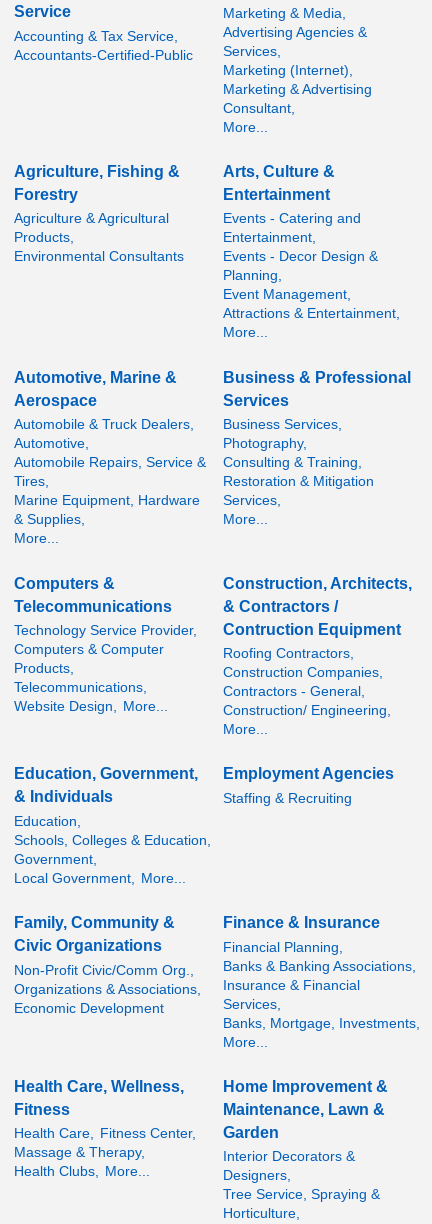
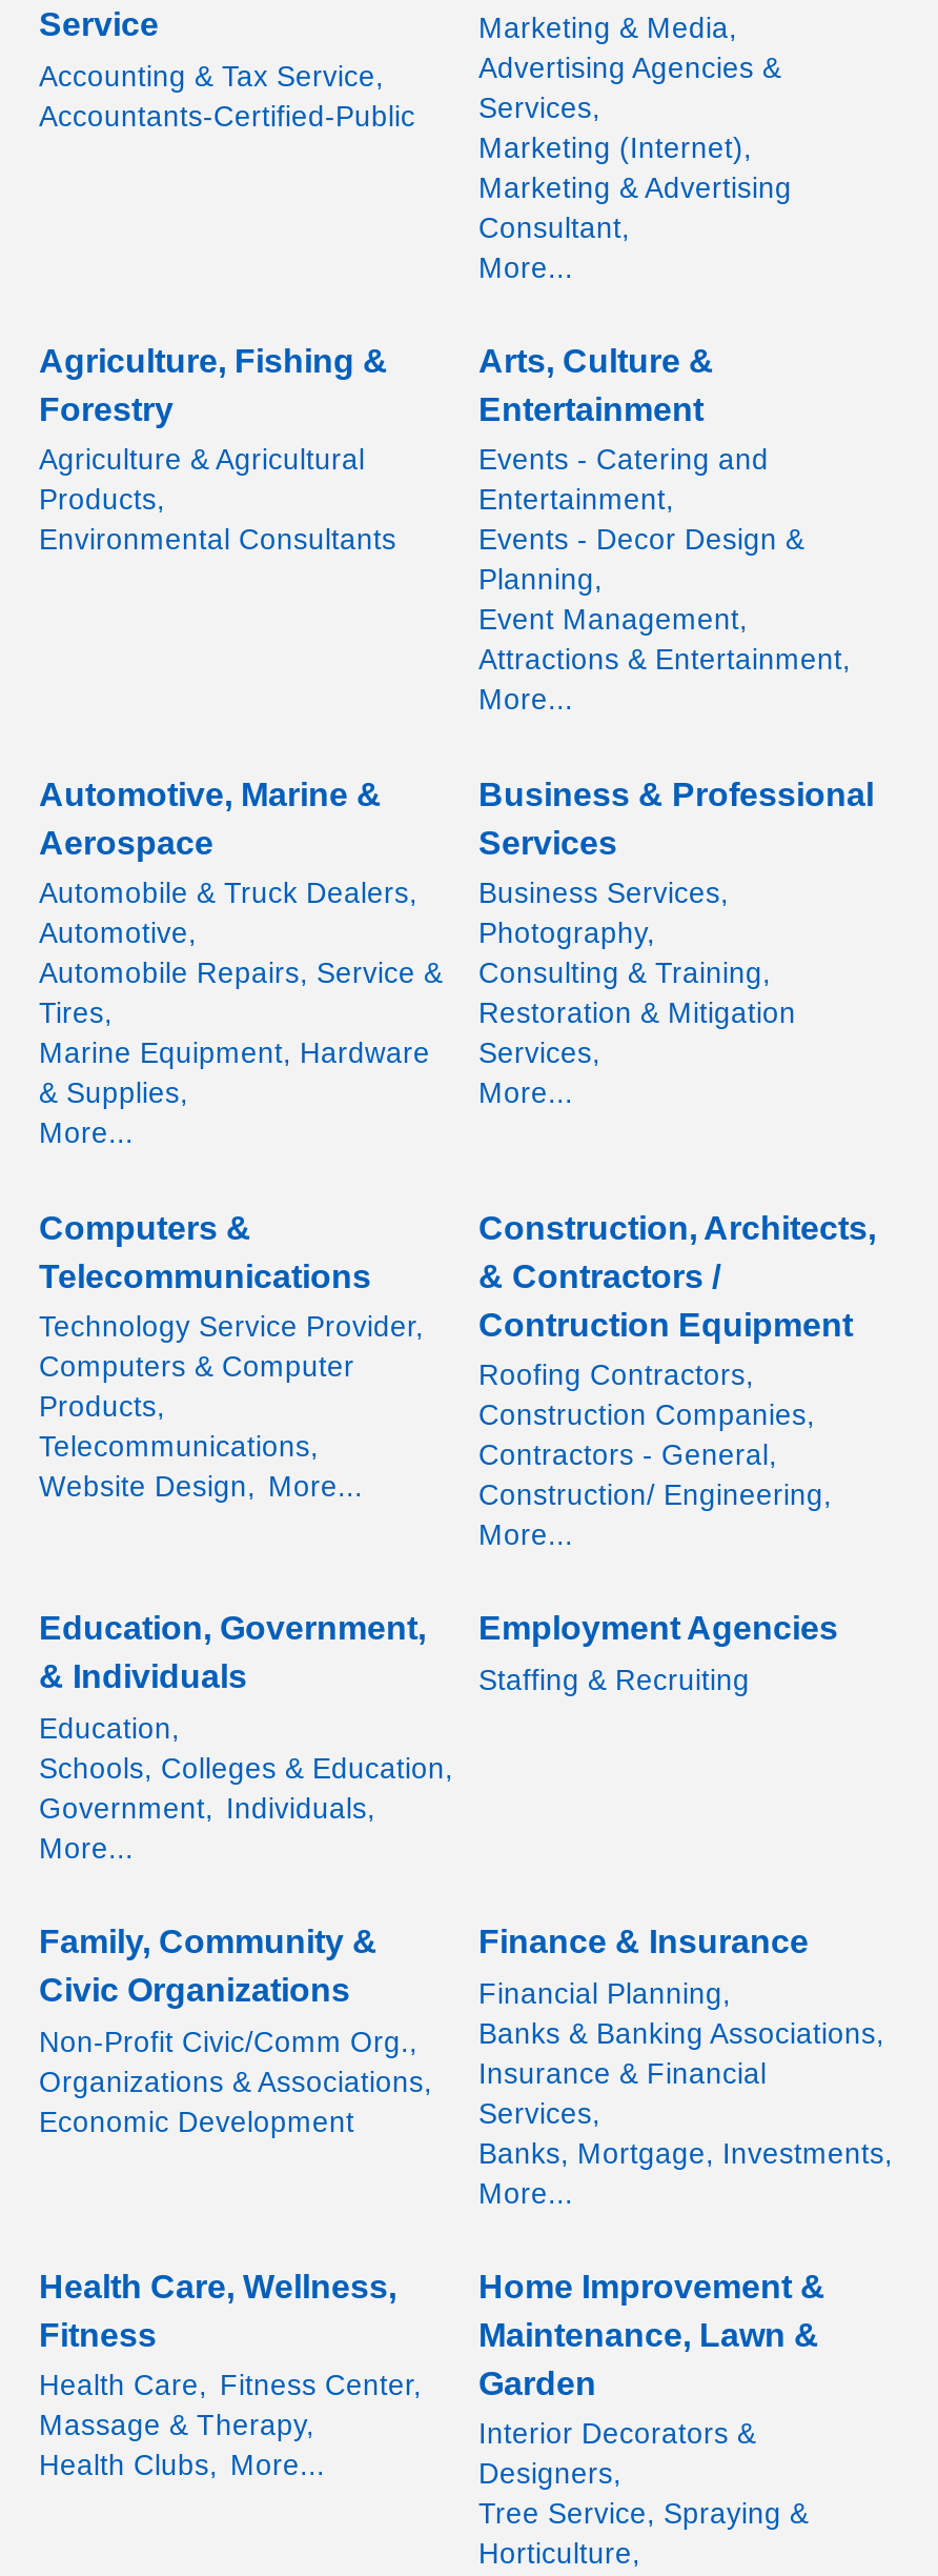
[14,852,186,886] Government, | Local Government, More... -> [39,1793,375,1864] Government, Individuals, | More...

